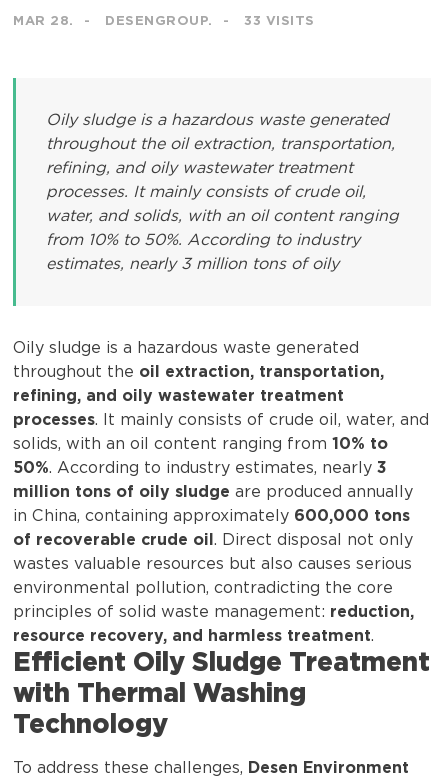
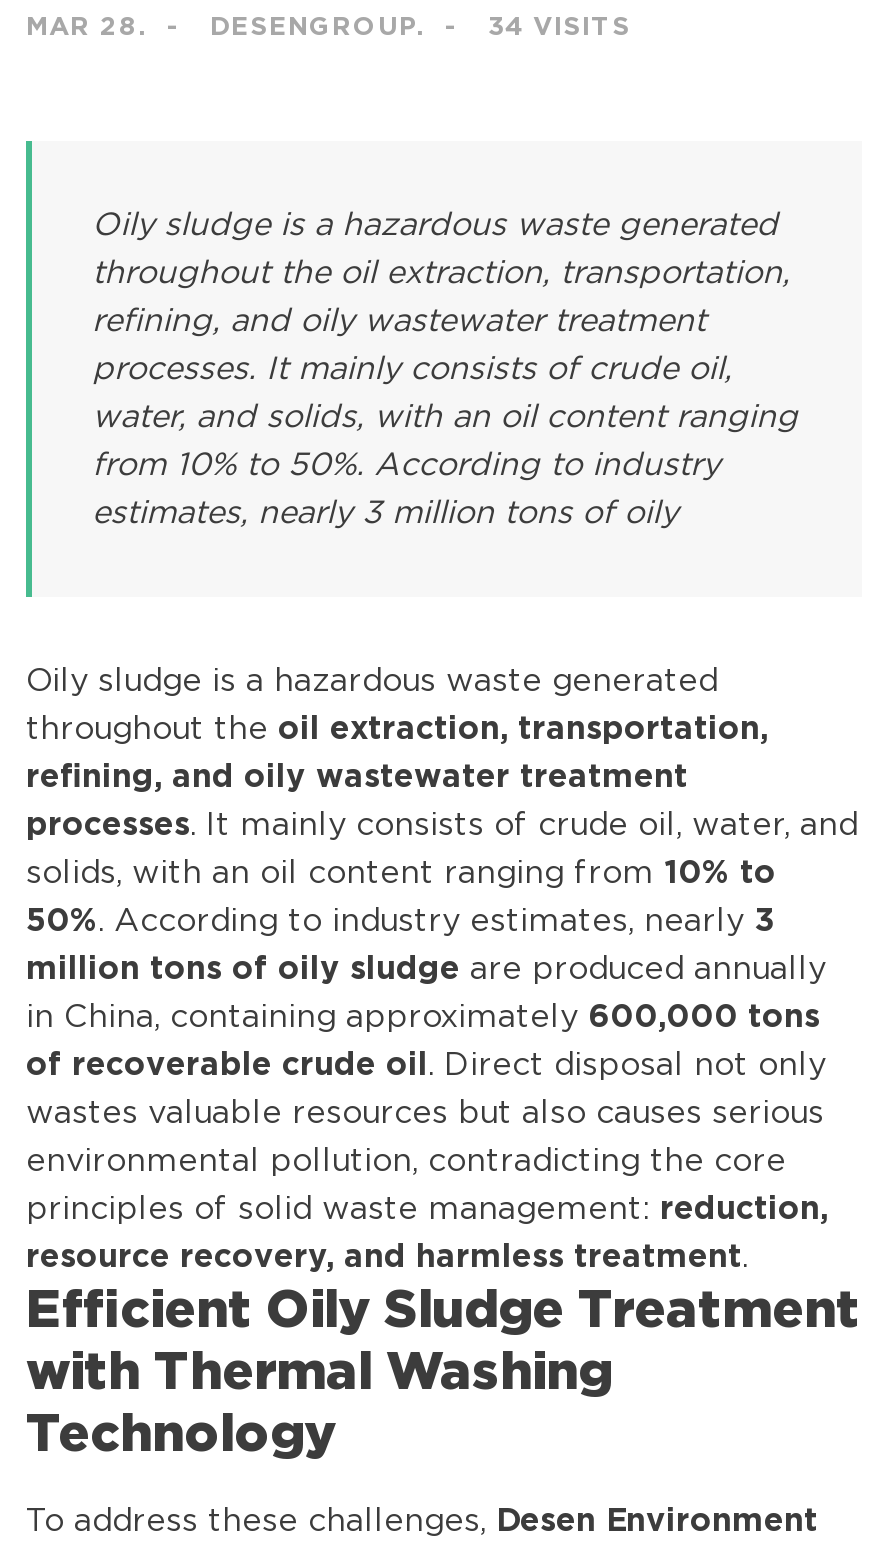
[244,15,314,28] 33 VISITS -> [488,16,631,42] 34 VISITS

